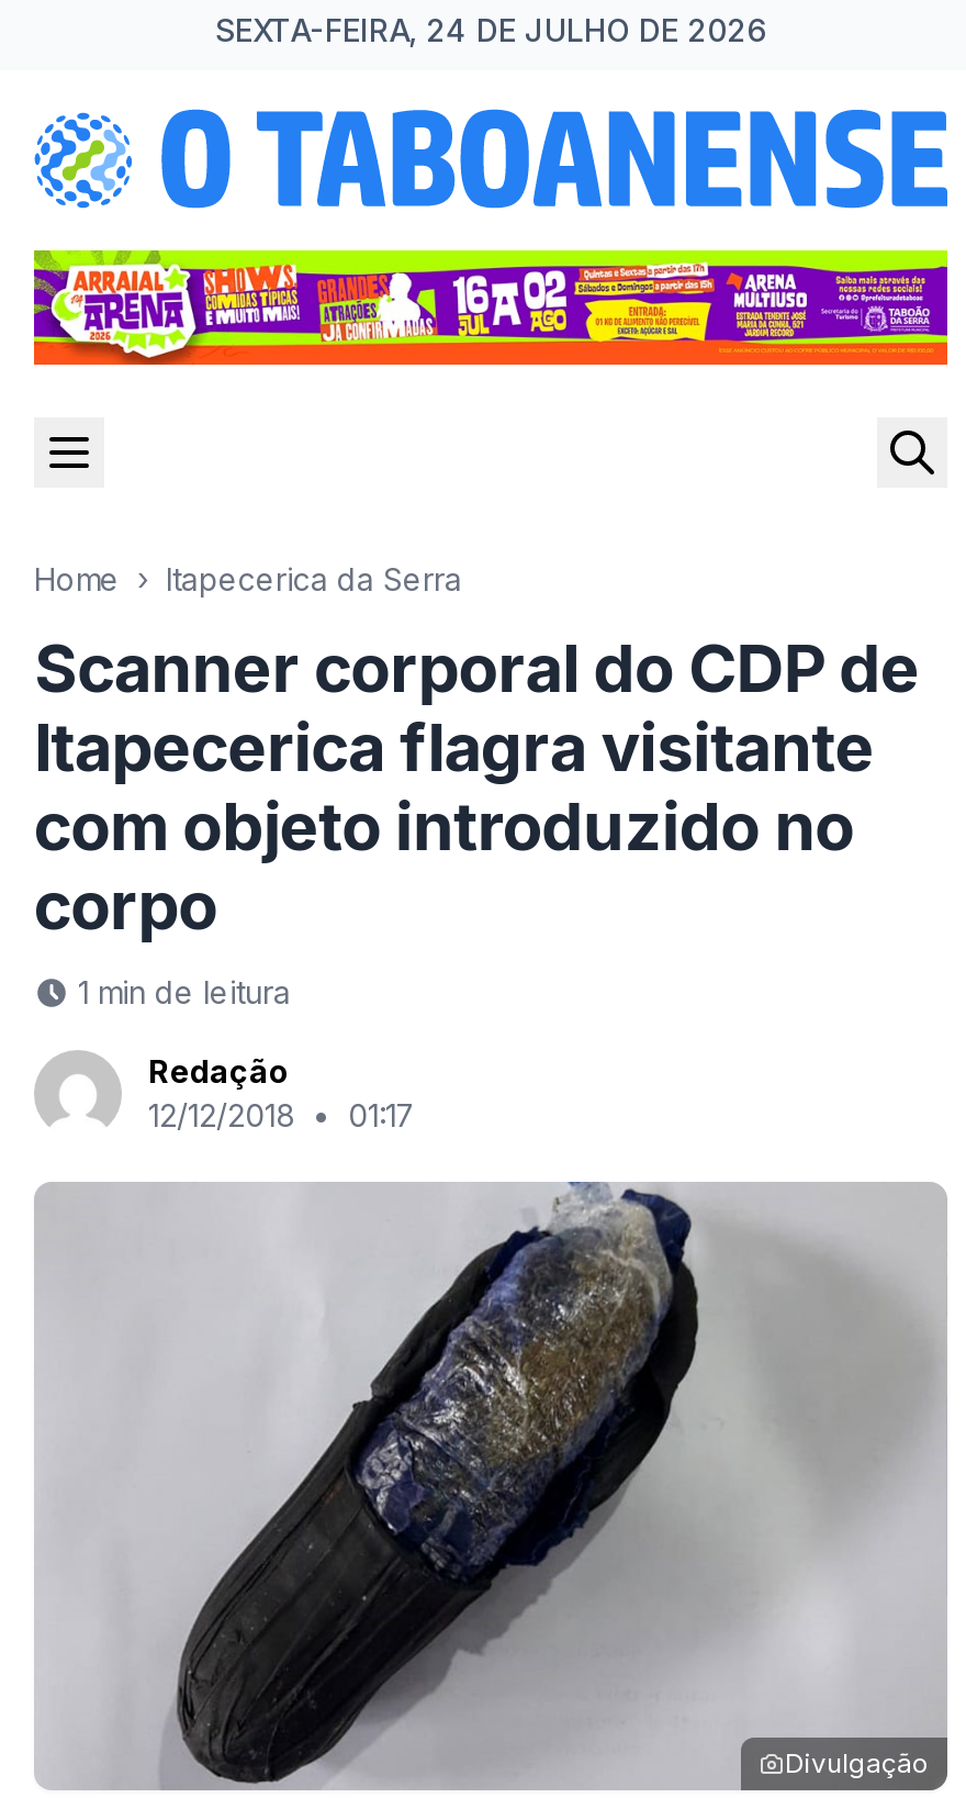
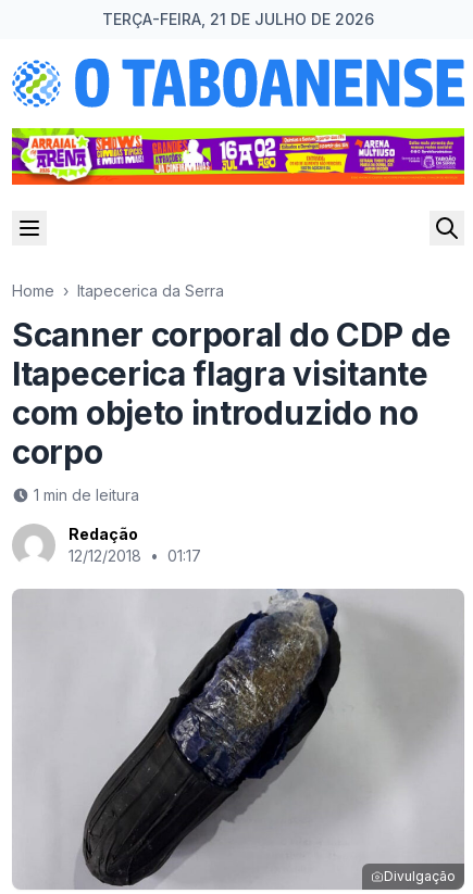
[215,11,766,48] SEXTA-FEIRA, 24 DE JULHO DE 2026 -> [102,10,374,28] TERÇA-FEIRA, 21 DE JULHO DE 2026

